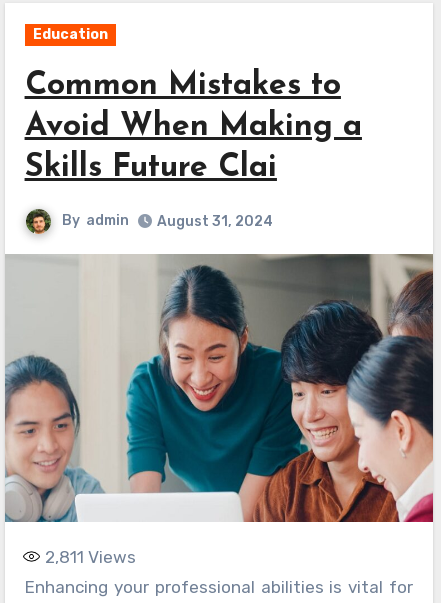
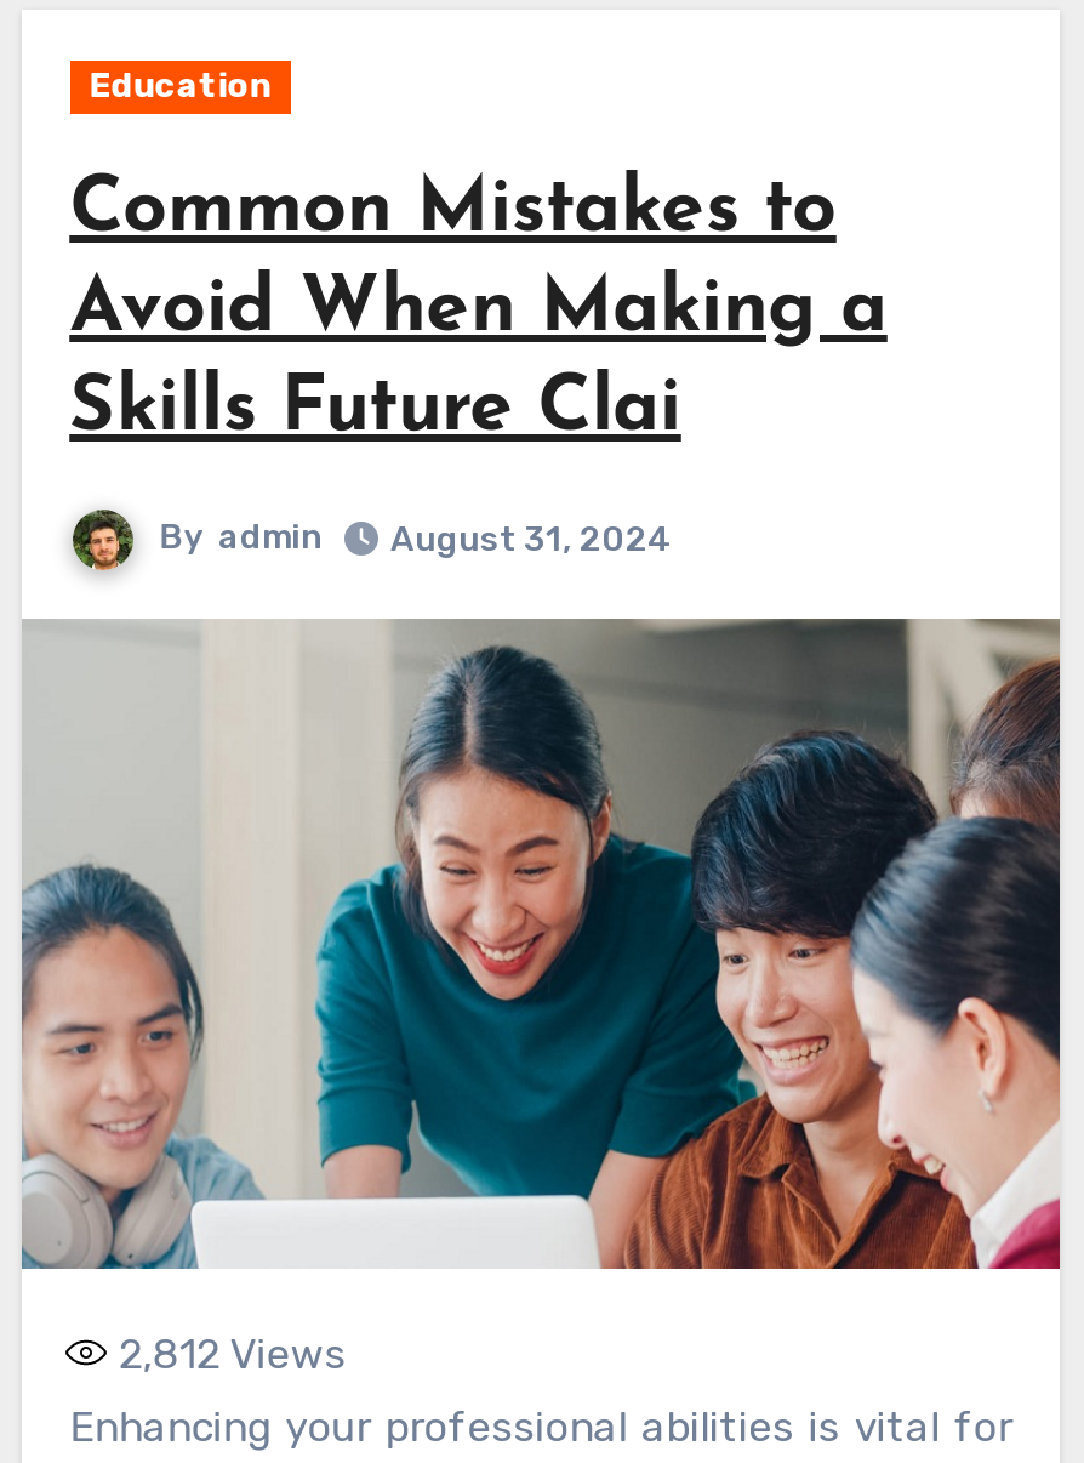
[45,547,136,567] 2,811 Views -> [118,1329,346,1378] 2,812 Views

